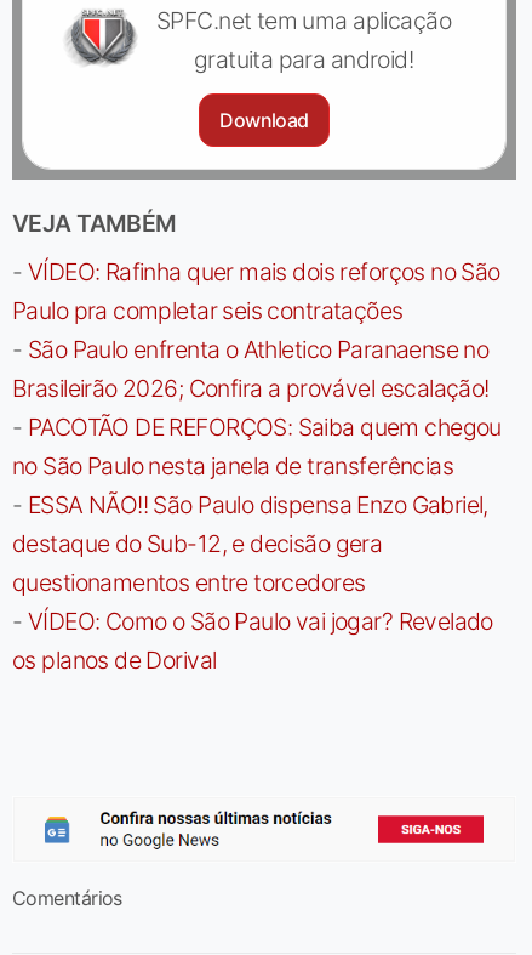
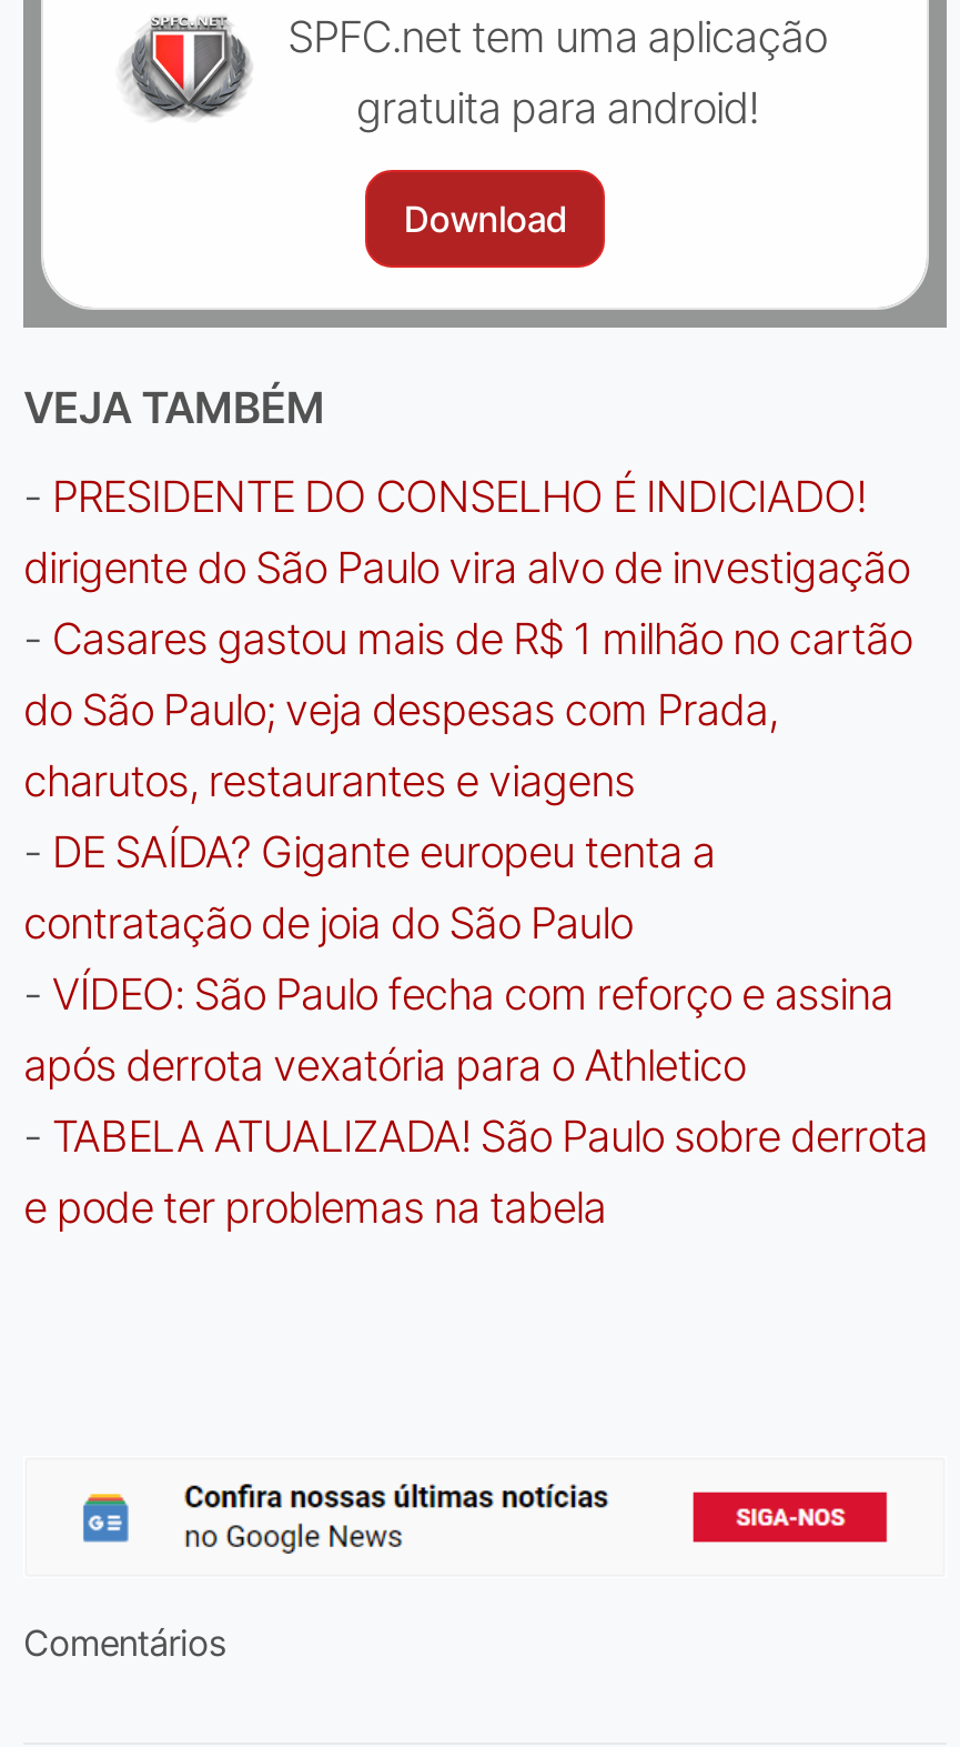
[12,257,501,674] - VÍDEO: Rafinha quer mais dois reforços no São | Paulo pra completar seis contratações | - São Paulo enfrenta o Athletico Paranaense no | Brasileirão 2026; Confira a provável escalação! | - PACOTÃO DE REFORÇOS: Saiba quem chegou | no São Paulo nesta janela de transferências | - ESSA NÃO!! São Paulo dispensa Enzo Gabriel, | destaque do Sub-12, e decisão gera | questionamentos entre torcedores | - VÍDEO: Como o São Paulo vai jogar? Revelado | os planos de Dorival -> [23,469,928,1233] - PRESIDENTE DO CONSELHO É INDICIADO! | dirigente do São Paulo vira alvo de investigação | - Casares gastou mais de R$ 1 milhão no cartão | do São Paulo; veja despesas com Prada, | charutos, restaurantes e viagens | - DE SAÍDA? Gigante europeu tenta a | contratação de joia do São Paulo | - VÍDEO: São Paulo fecha com reforço e assina | após derrota vexatória para o Athletico | - TABELA ATUALIZADA! São Paulo sobre derrota | e pode ter problemas na tabela

